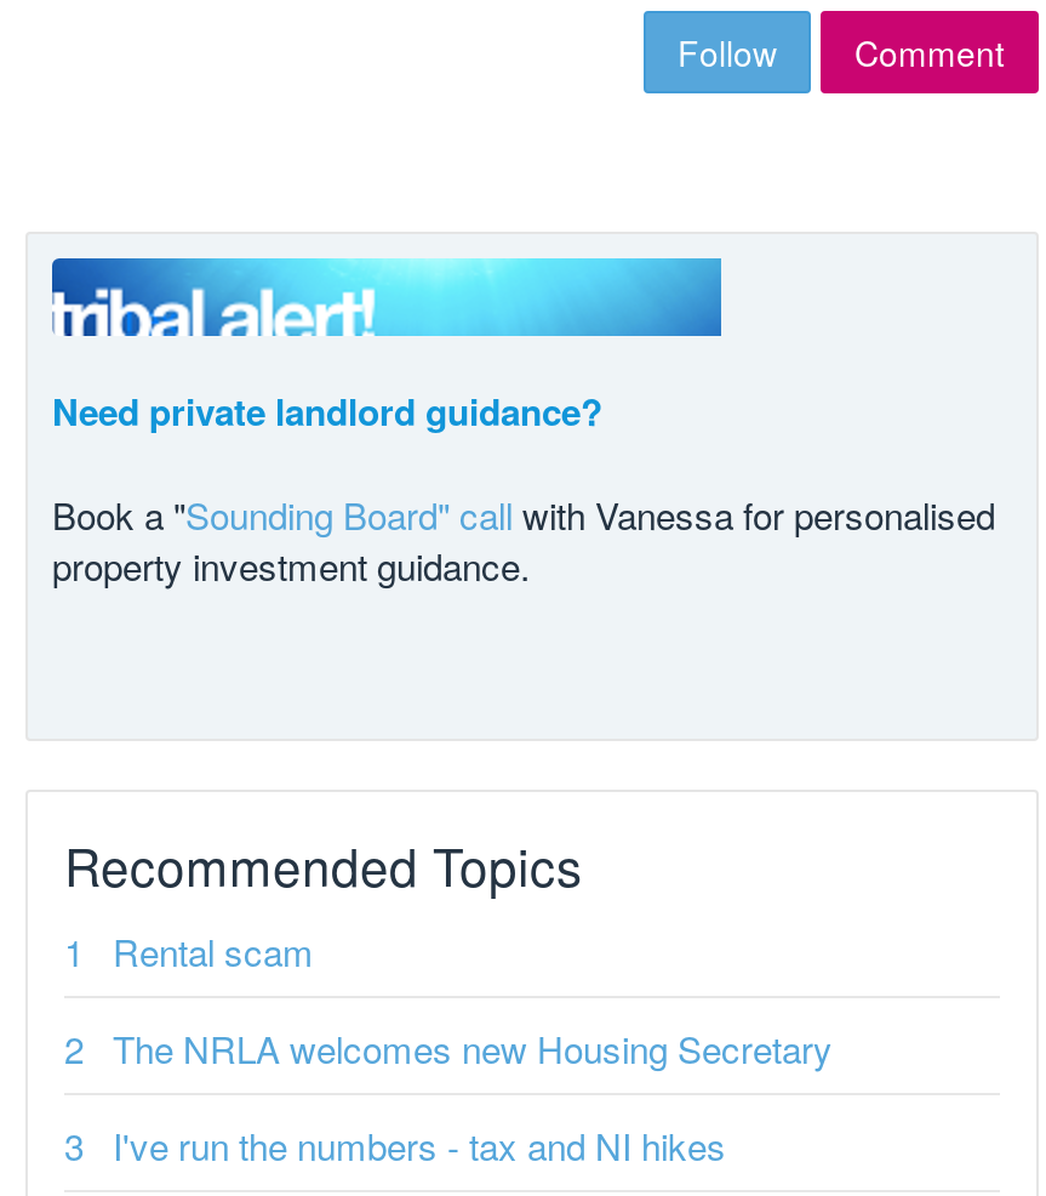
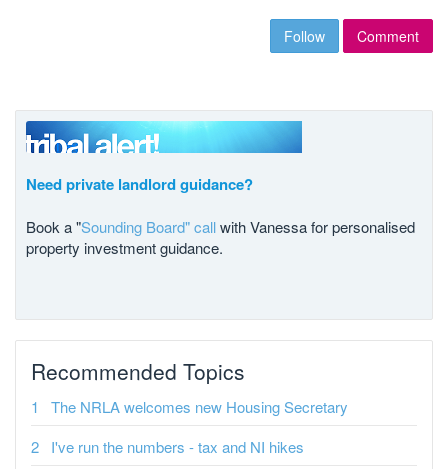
[113,926,314,976] Rental scam -> none

